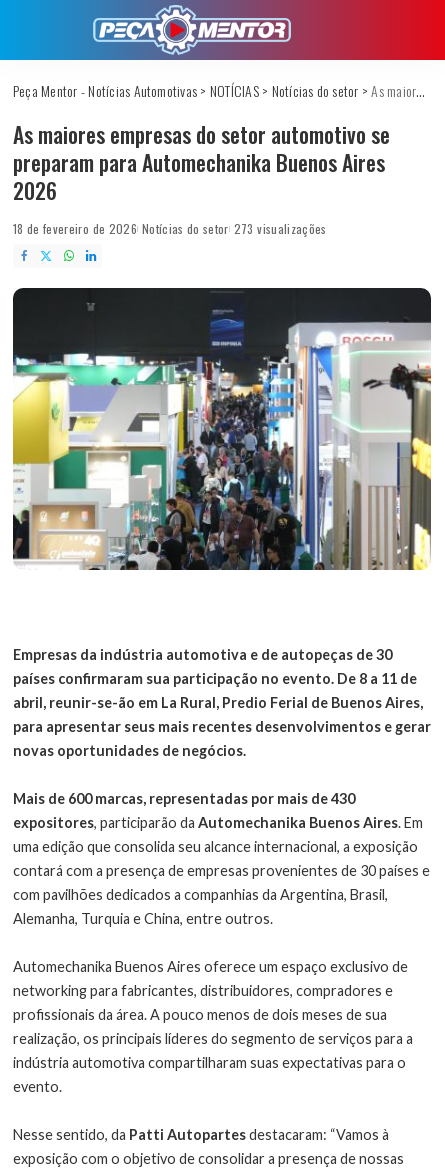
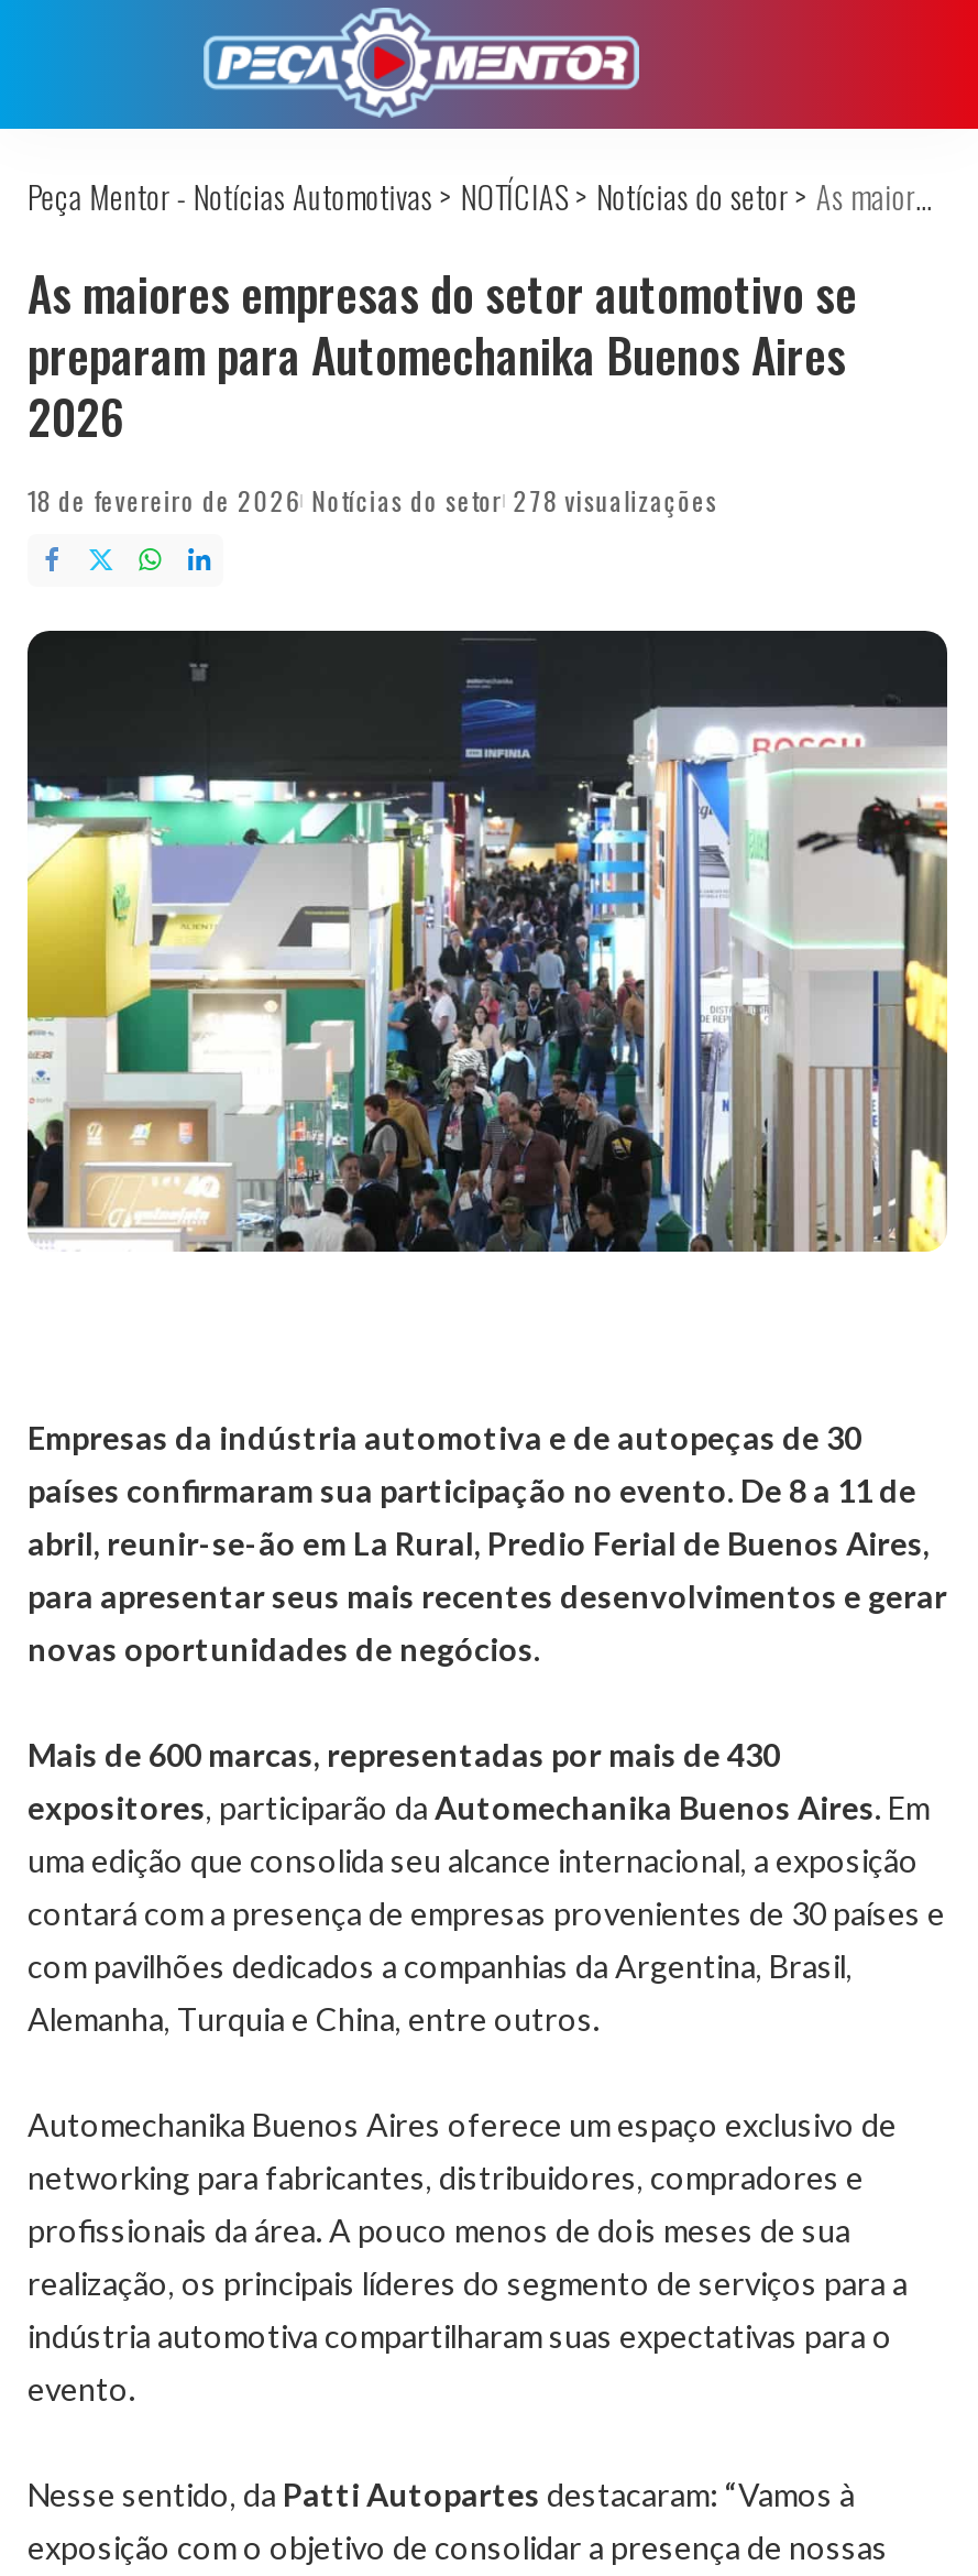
[13,220,327,237] 18 de fevereiro de 2026 Notícias do setor 273 visualizações -> [28,481,717,519] 18 de fevereiro de 2026 Notícias do setor 278 visualizações

